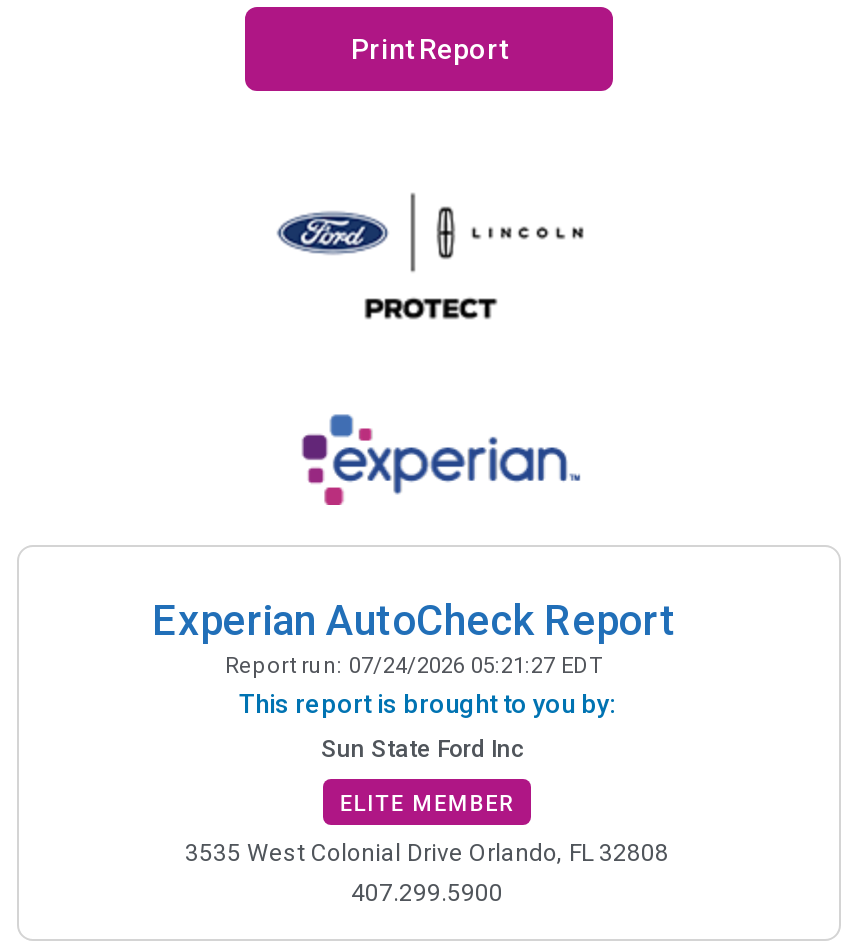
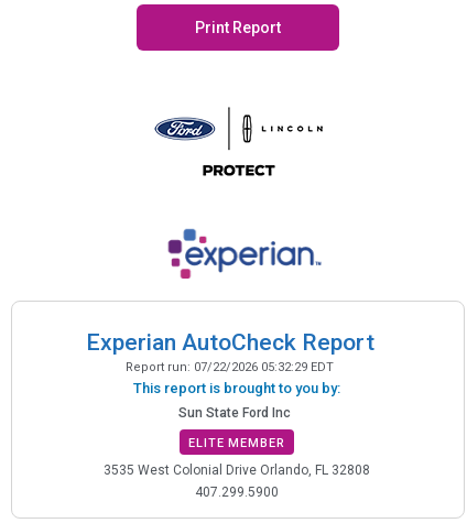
[225,652,603,678] Report run: 07/24/2026 05:21:27 EDT -> [126,360,334,374] Report run: 07/22/2026 05:32:29 EDT

